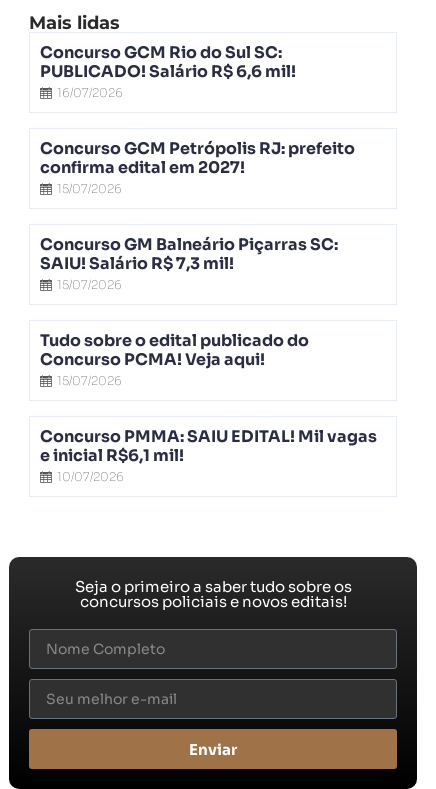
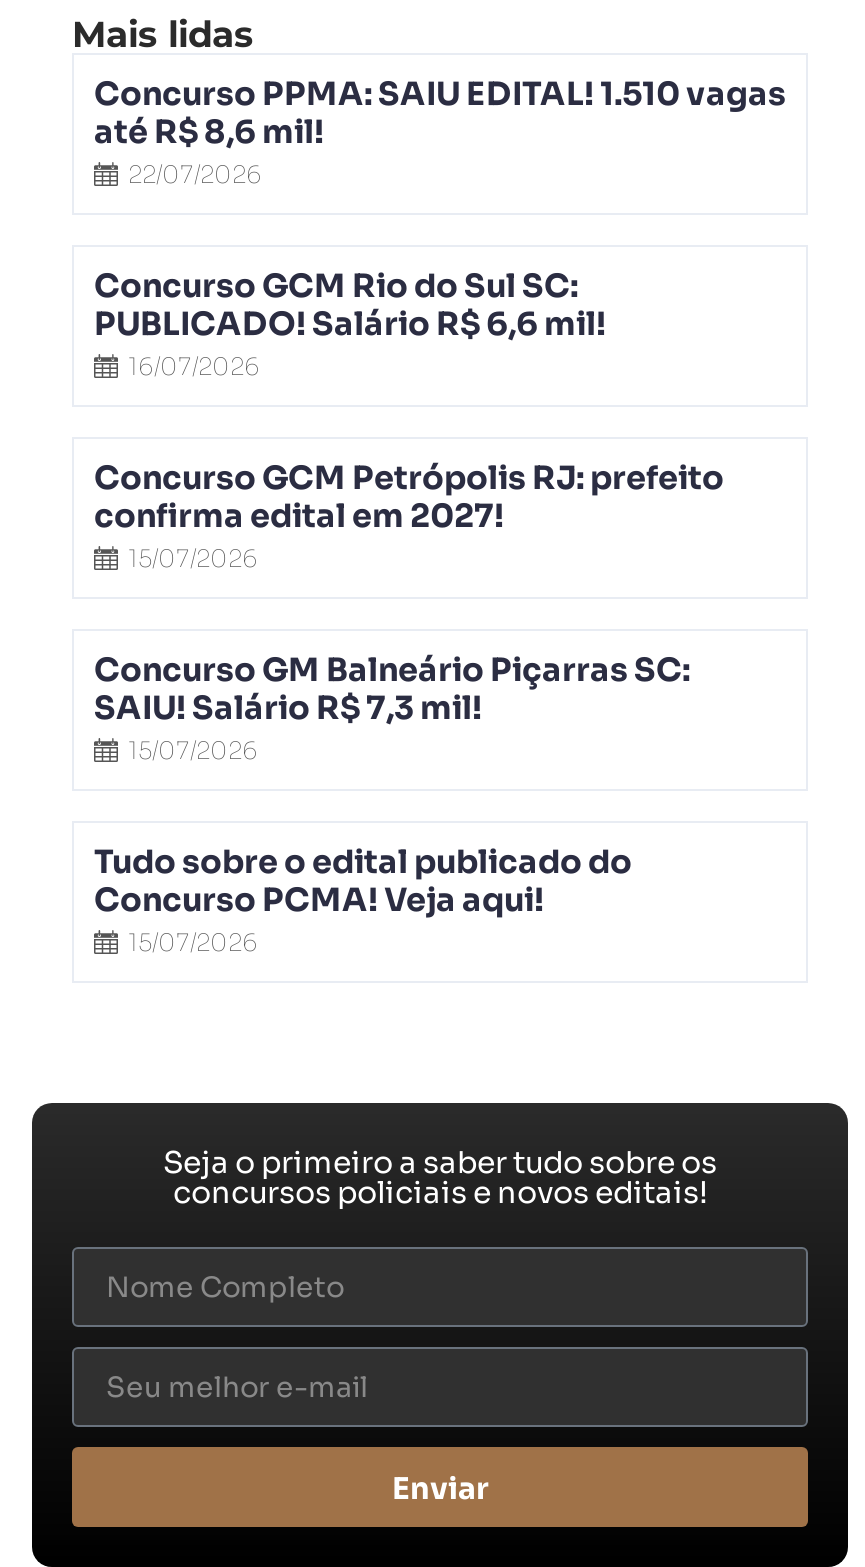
none -> [94,74,786,190] Concurso PPMA: SAIU EDITAL! 1.510 vagas | até R$ 8,6 mil! | 22/07/2026
moved [40,42,355,388] -> [94,266,724,958]: Concurso GCM Rio do Sul SC: | PUBLICADO! Salário R$ 6,6 mil! | 16/07/2026 | ... | Concurso PCMA! Veja aqui! | 15/07/2026
[40,426,377,484] Concurso PMMA: SAIU EDITAL! Mil vagas | e inicial R$6,1 mil! | 10/07/2026 -> none

